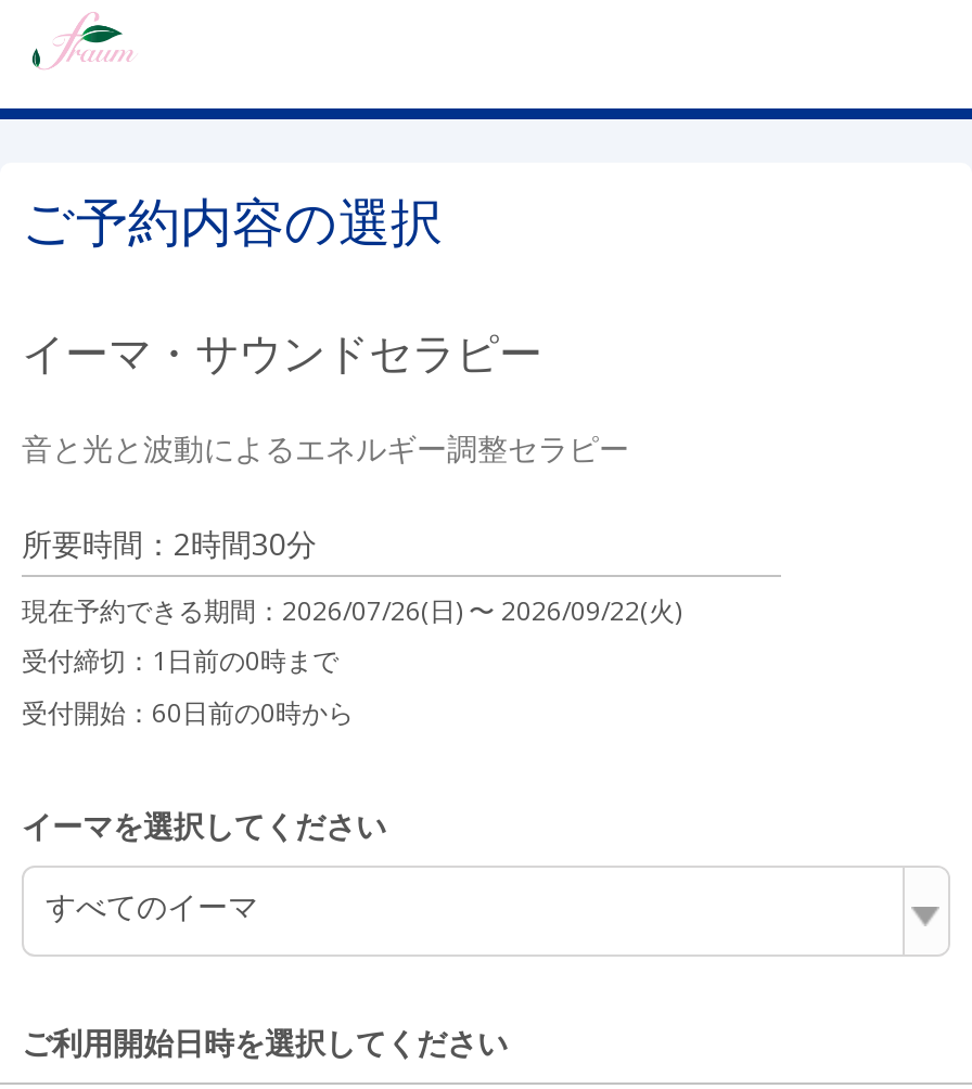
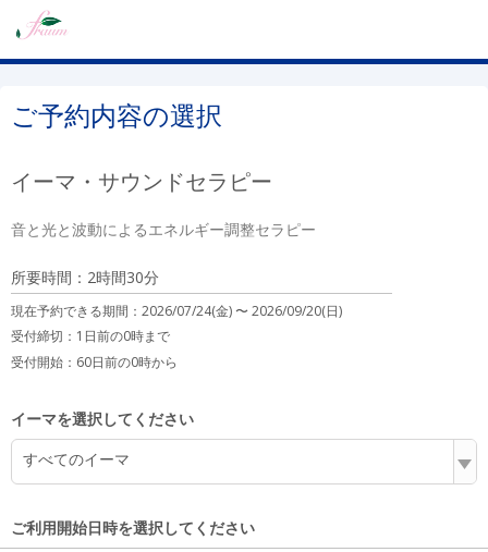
[22,592,681,629] 現在予約できる期間：2026/07/26(日) 〜2026/09/22(火) -> [11,302,342,320] 現在予約できる期間：2026/07/24(金) 〜2026/09/20(日)

